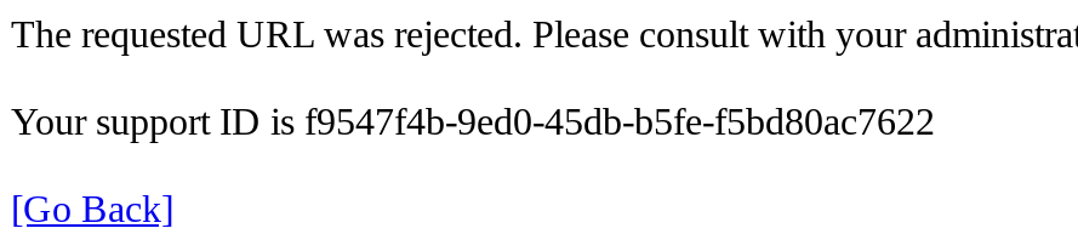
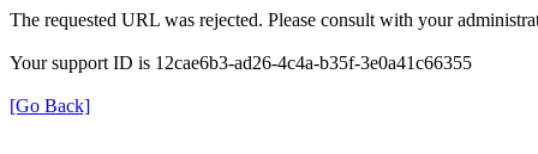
[11,101,935,142] Your support ID is f9547f4b-9ed0-45db-b5fe-f5bd80ac7622 -> [10,53,472,73] Your support ID is 12cae6b3-ad26-4c4a-b35f-3e0a41c66355

